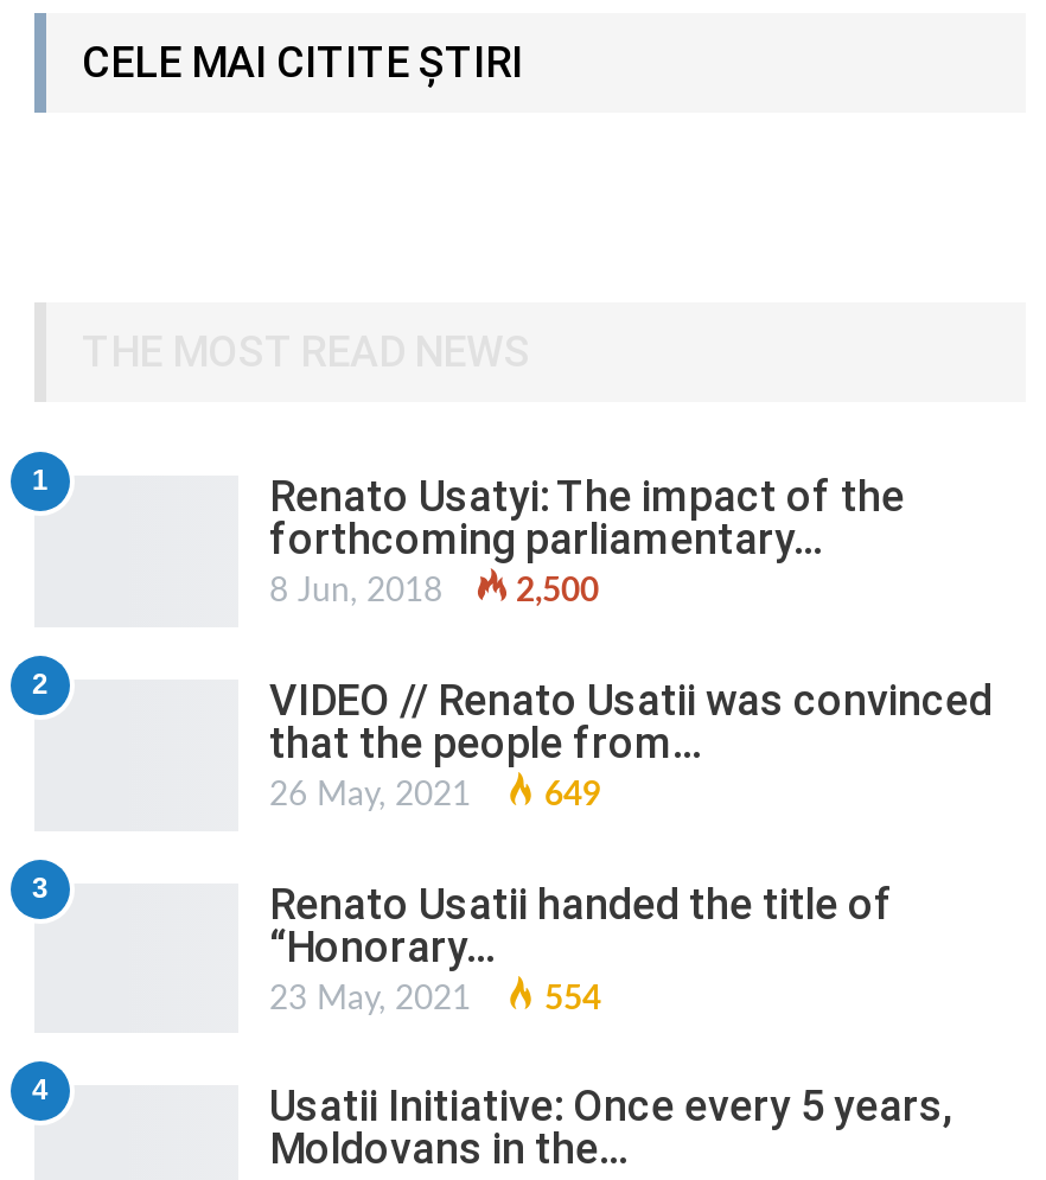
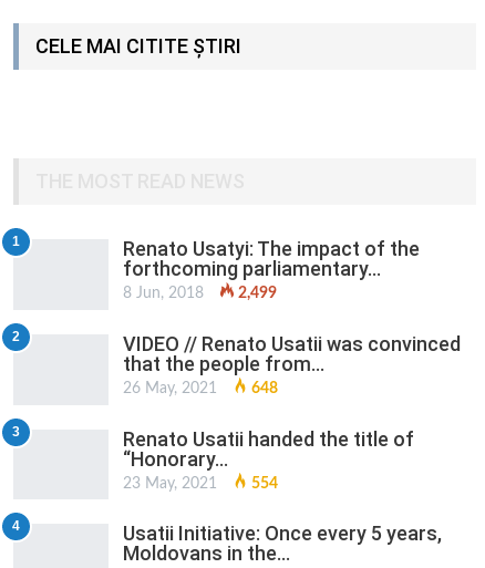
[516,576,599,610] 2,500 -> [238,286,277,302] 2,499
[544,779,601,813] 649 -> [251,381,278,396] 648

